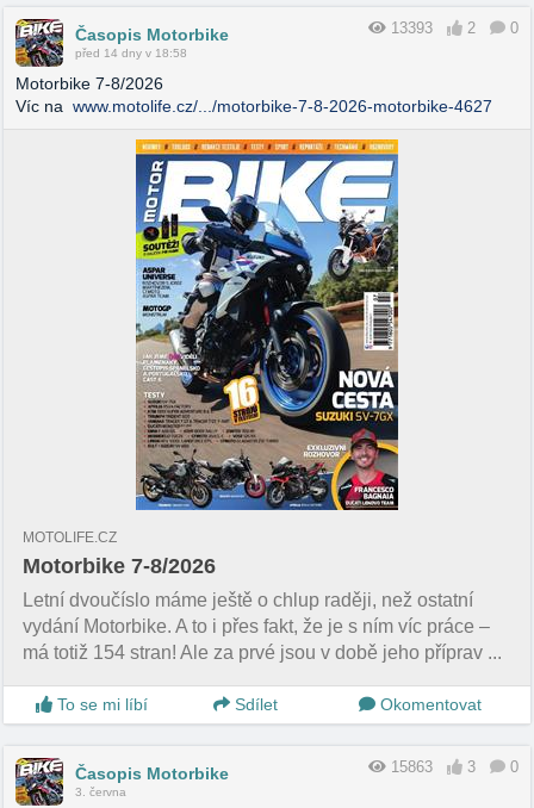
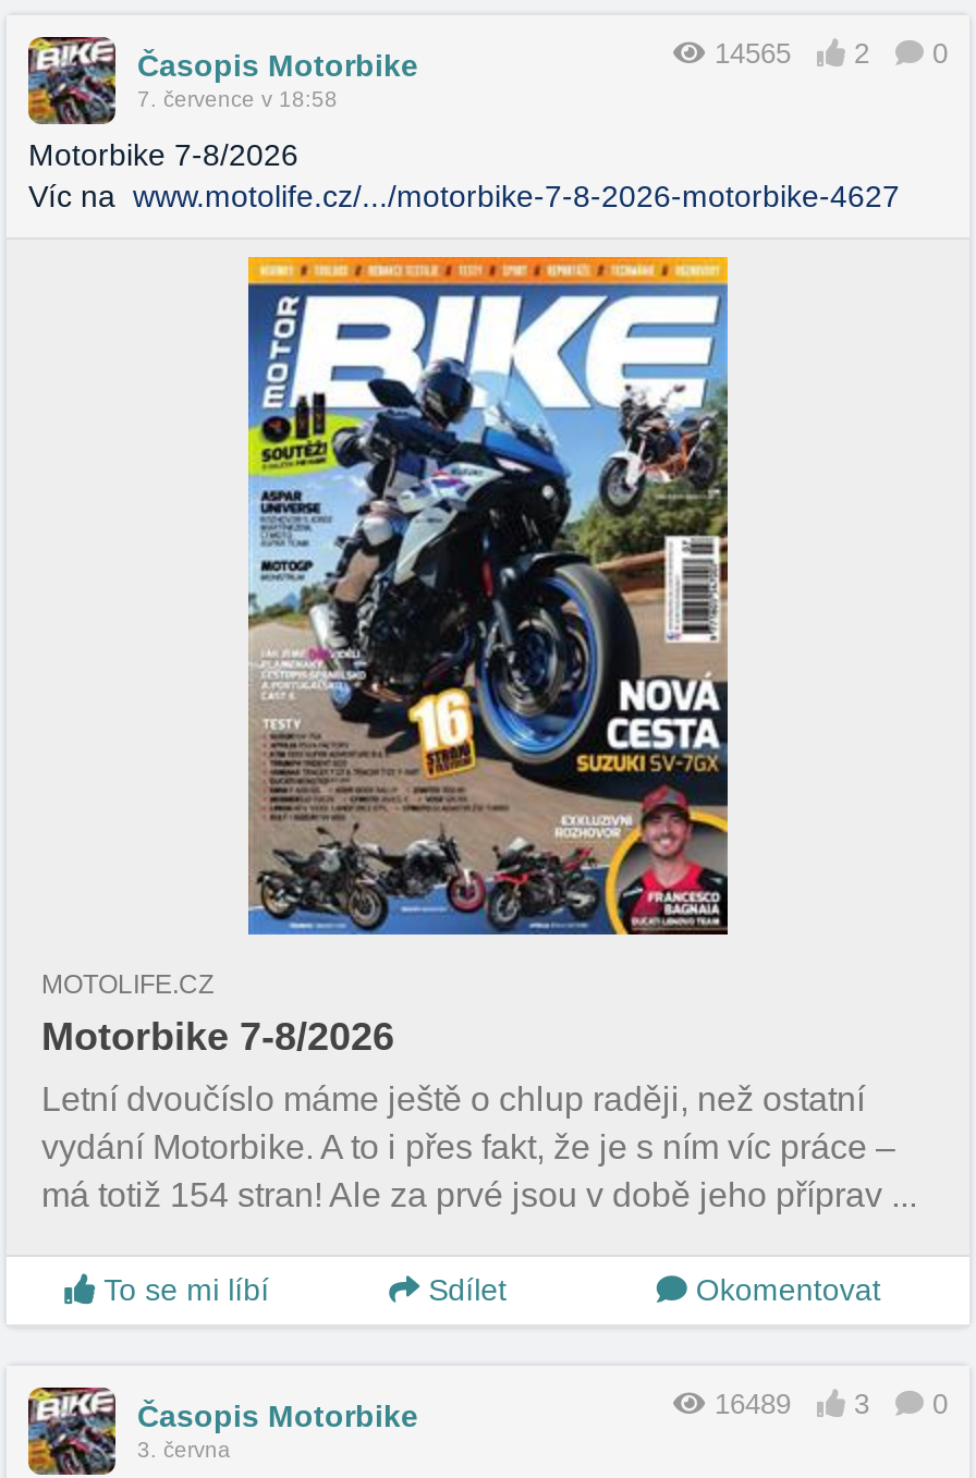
[391,19,519,37] 13393 2 0 -> [715,36,948,69] 14565 2 0
[75,47,187,60] před 14 dny v 18:58 -> [137,86,338,110] 7. července v 18:58
[391,758,519,776] 15863 3 0 -> [715,1387,948,1420] 16489 3 0

